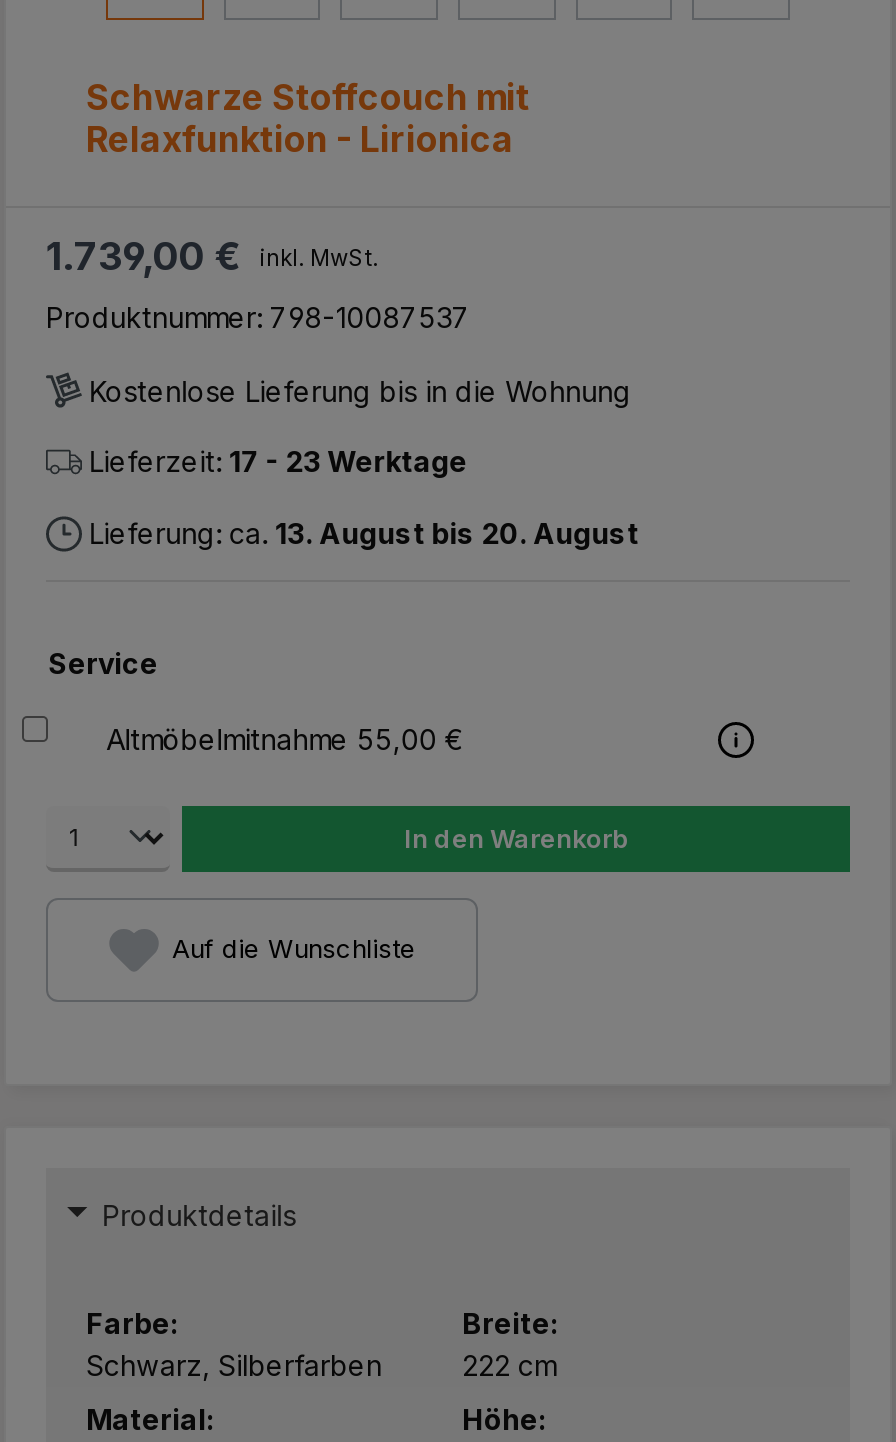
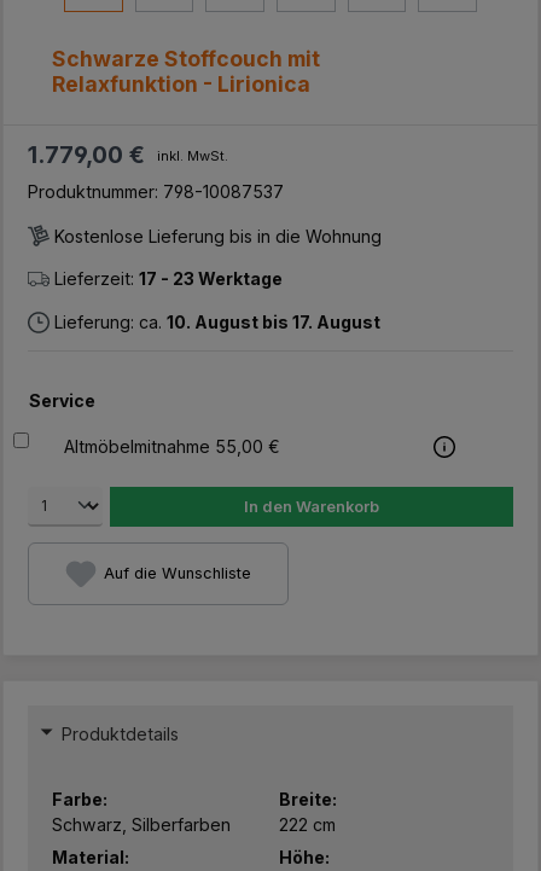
[46,231,378,279] 1.739,00 € inkl. MwSt. -> [28,140,228,169] 1.779,00 € inkl. MwSt.
[81,516,639,550] Lieferung: ca. 13. August bis 20. August -> [49,312,380,332] Lieferung: ca. 10. August bis 17. August

